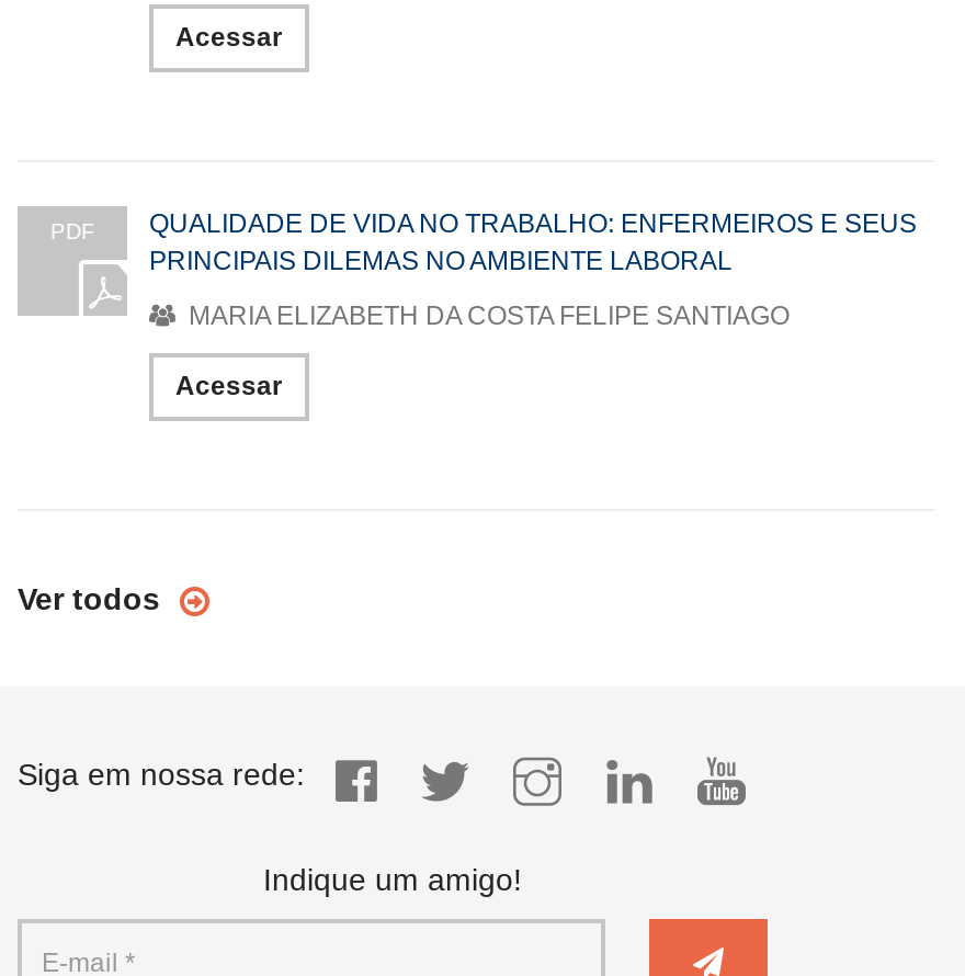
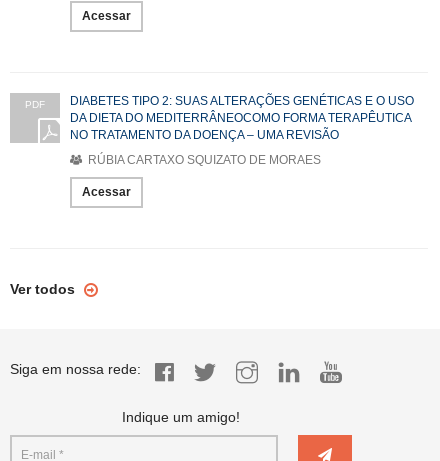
[149,208,917,276] QUALIDADE DE VIDA NO TRABALHO: ENFERMEIROS E SEUS | PRINCIPAIS DILEMAS NO AMBIENTE LABORAL -> [70,94,414,142] DIABETES TIPO 2: SUAS ALTERAÇÕES GENÉTICAS E O USO | DA DIETA DO MEDITERRÂNEOCOMO FORMA TERAPÊUTICA | NO TRATAMENTO DA DOENÇA – UMA REVISÃO
[182,300,790,331] MARIA ELIZABETH DA COSTA FELIPE SANTIAGO -> [85,153,321,167] RÚBIA CARTAXO SQUIZATO DE MORAES

